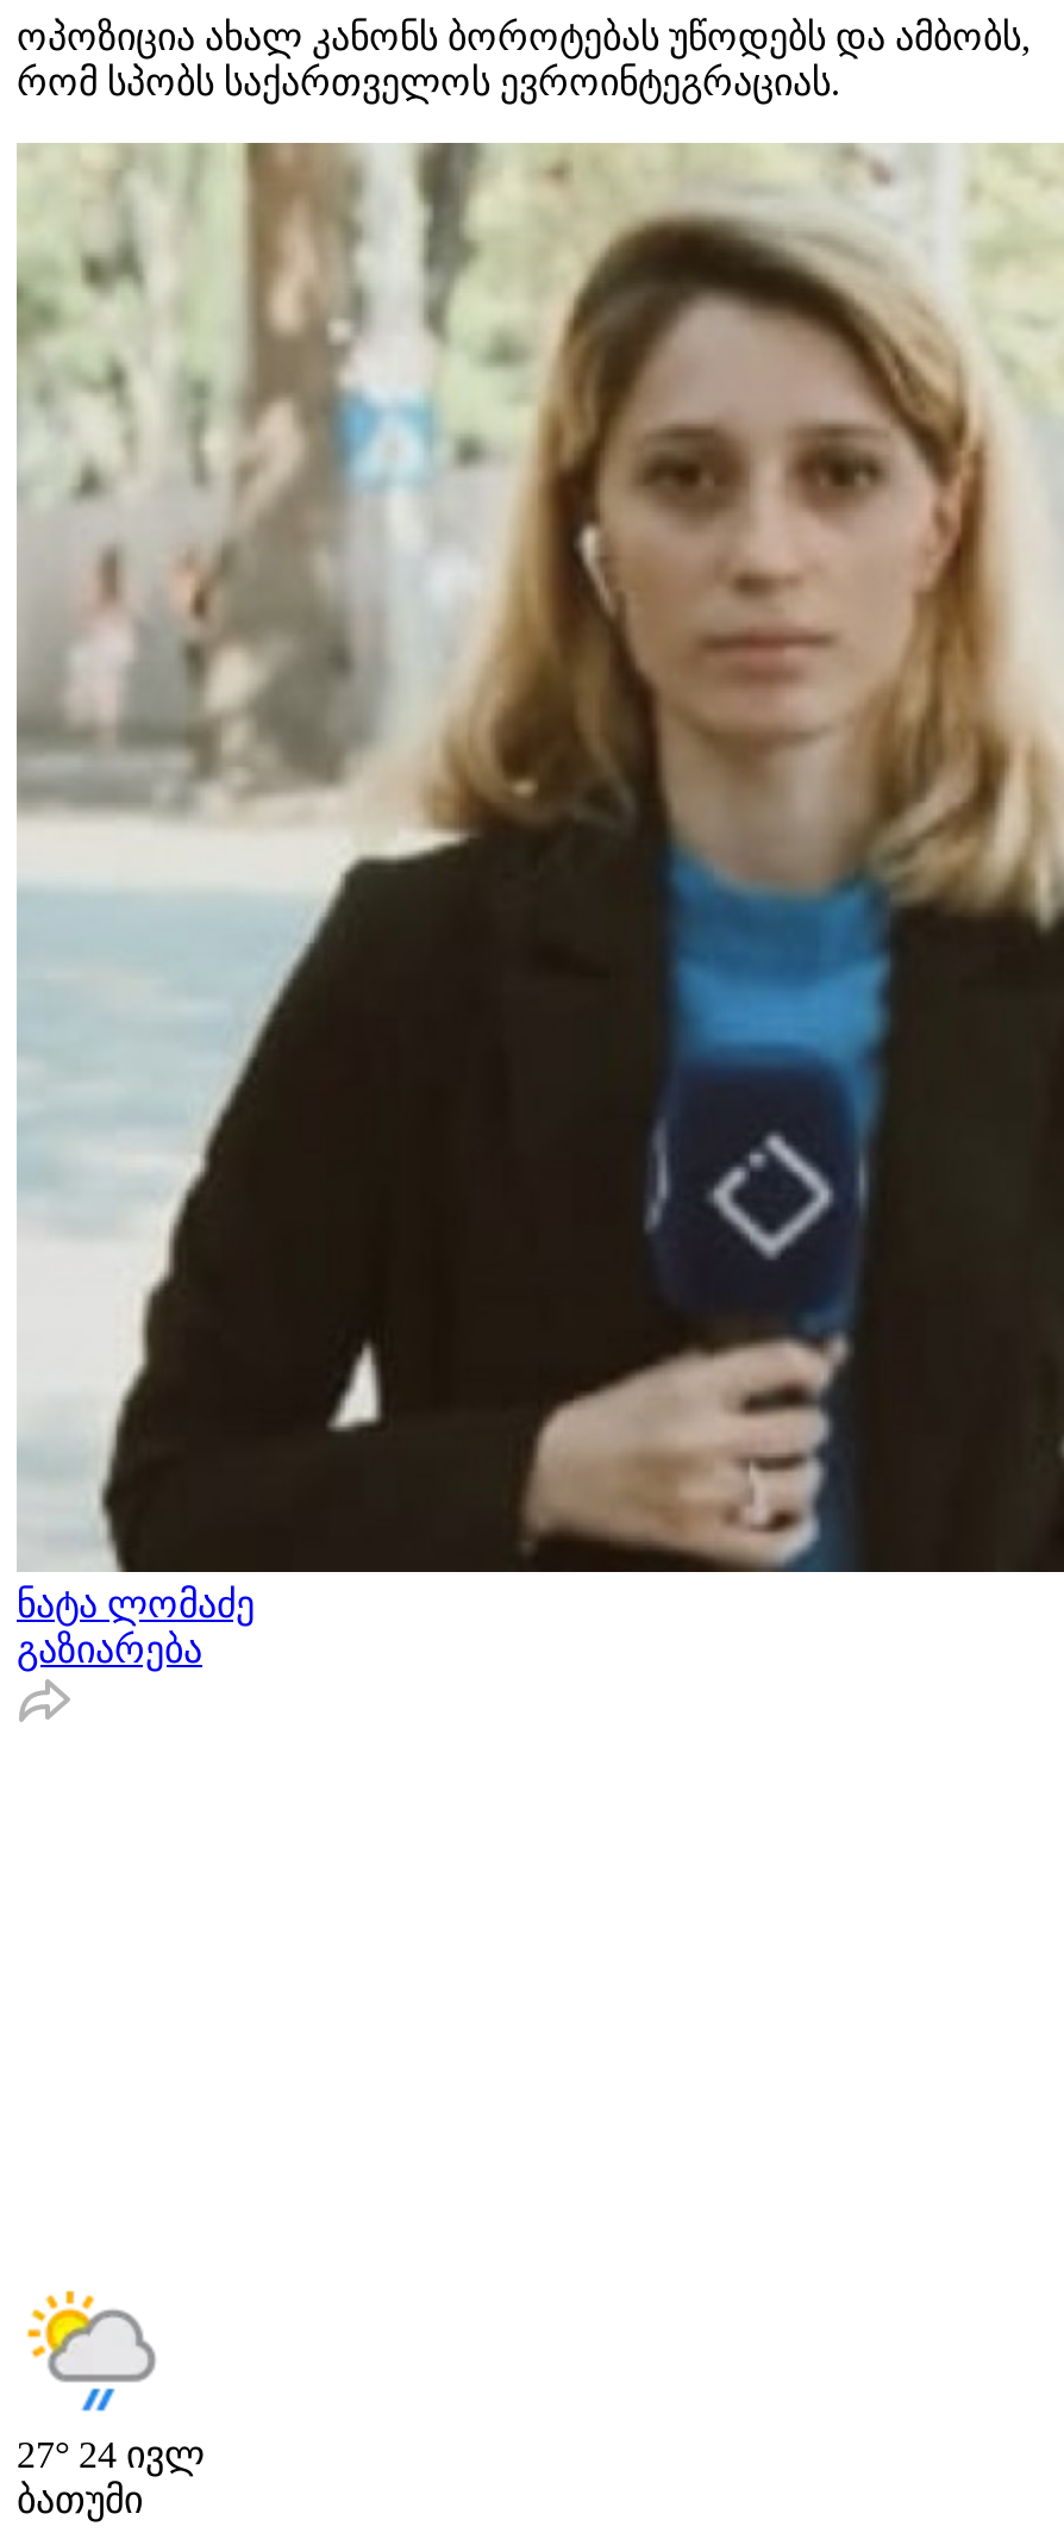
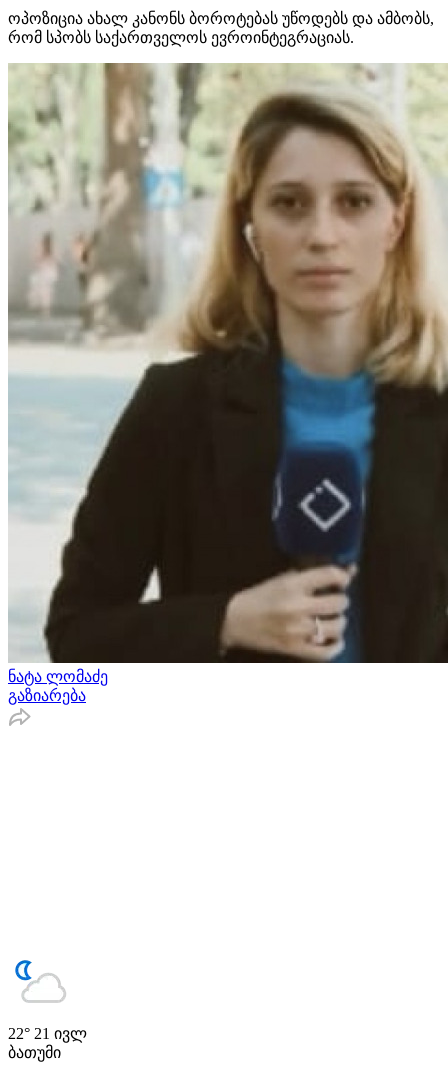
[17,2279,205,2474] [image] | 27° 24 ივლ -> [8,959,87,1041] [image] | 22° 21 ივლ

